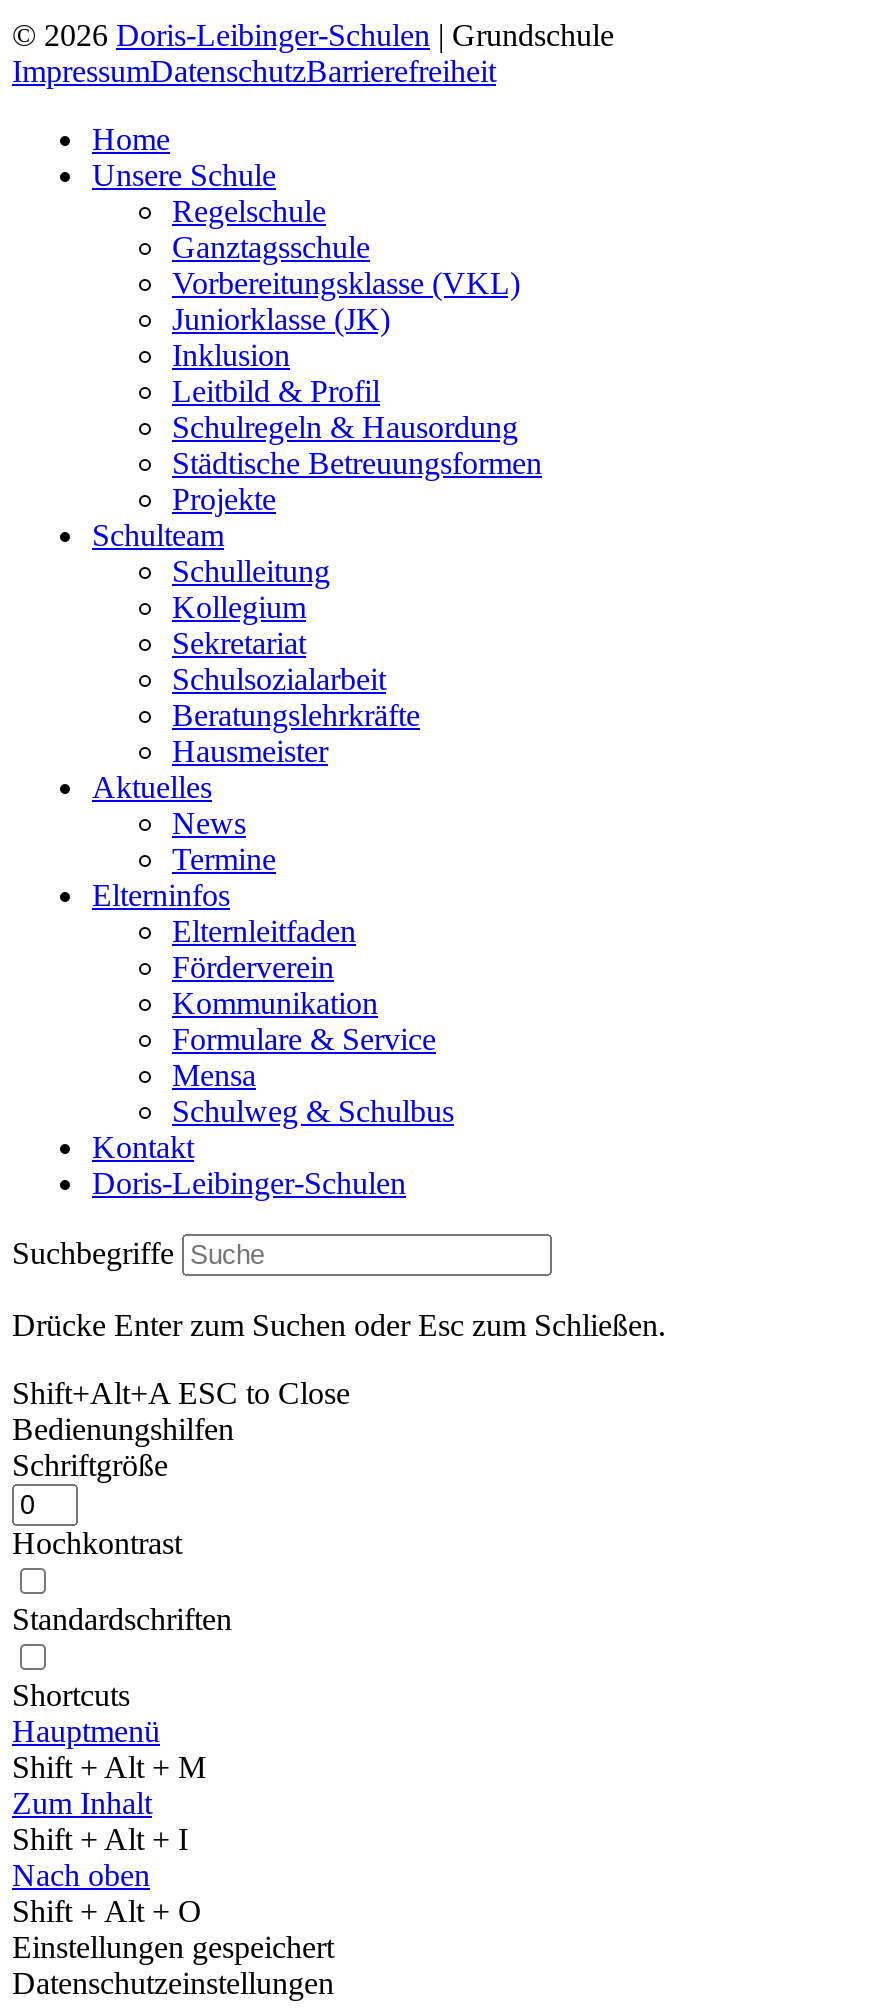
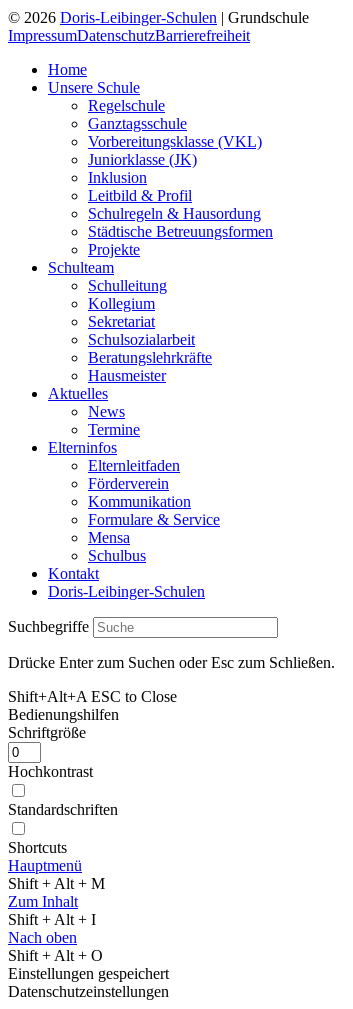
[172,1094,454,1128] Schulweg & Schulbus -> [88,547,146,564] Schulbus

